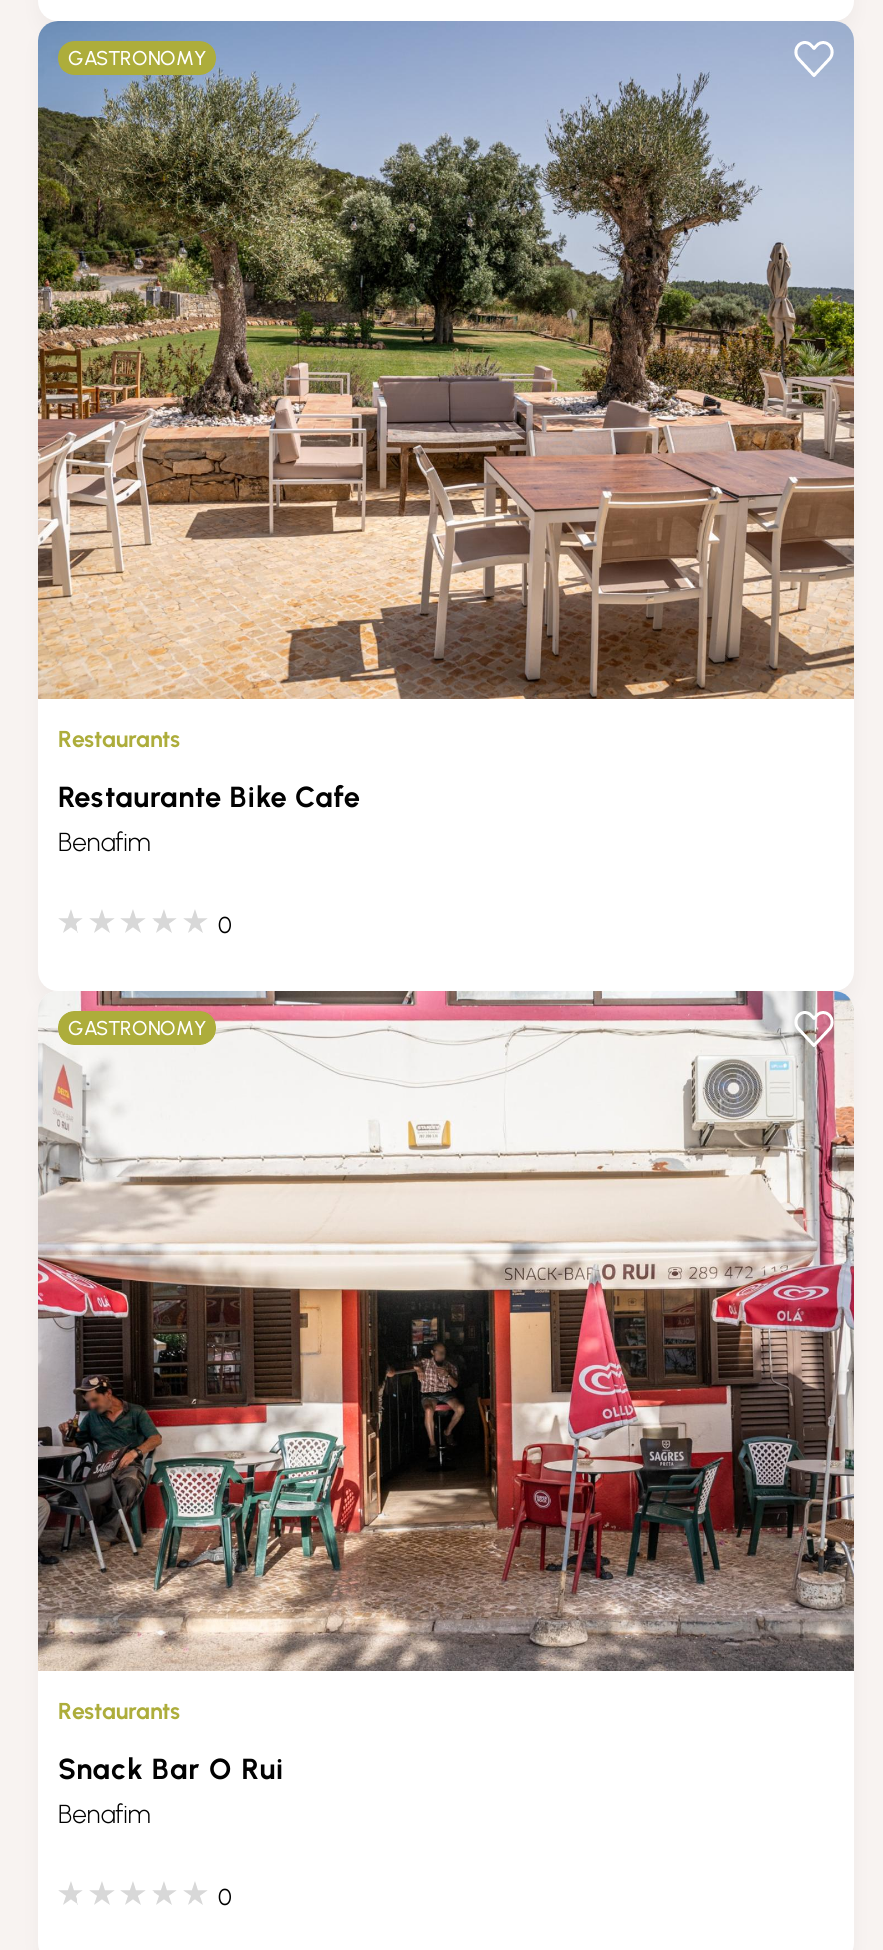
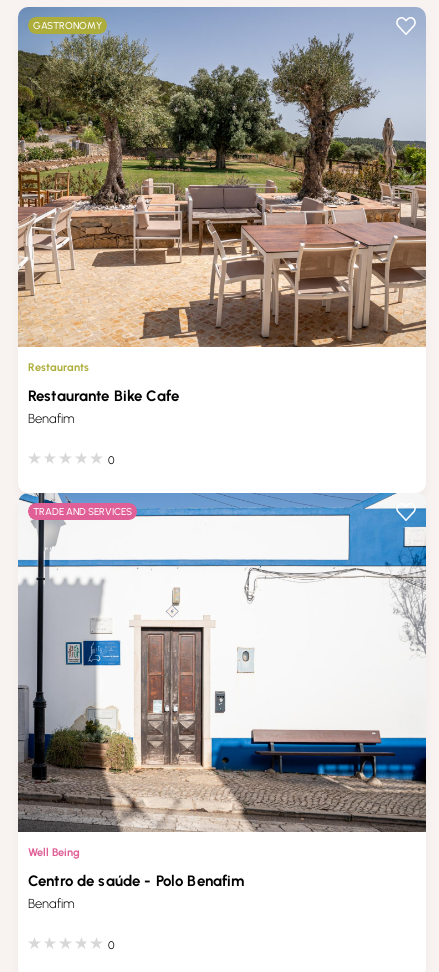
[36,990,856,1672] [image] | GASTRONOMY -> [17,492,427,833] [image] | TRADE AND SERVICES
[58,1697,180,1725] Restaurants -> [28,845,80,859] Well Being
[58,1751,284,1787] Snack Bar O Rui -> [28,872,244,890] Centro de saúde - Polo Benafim

